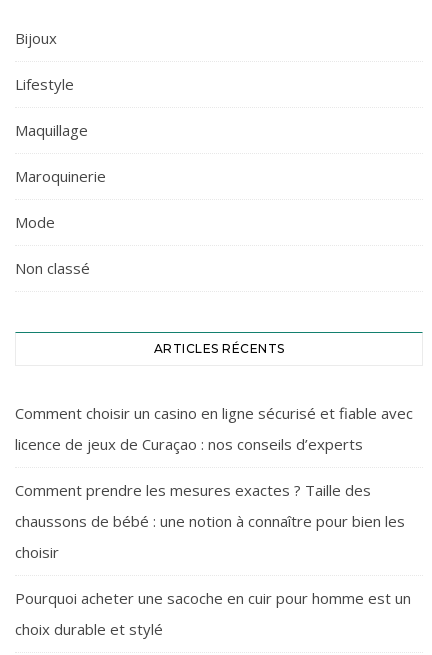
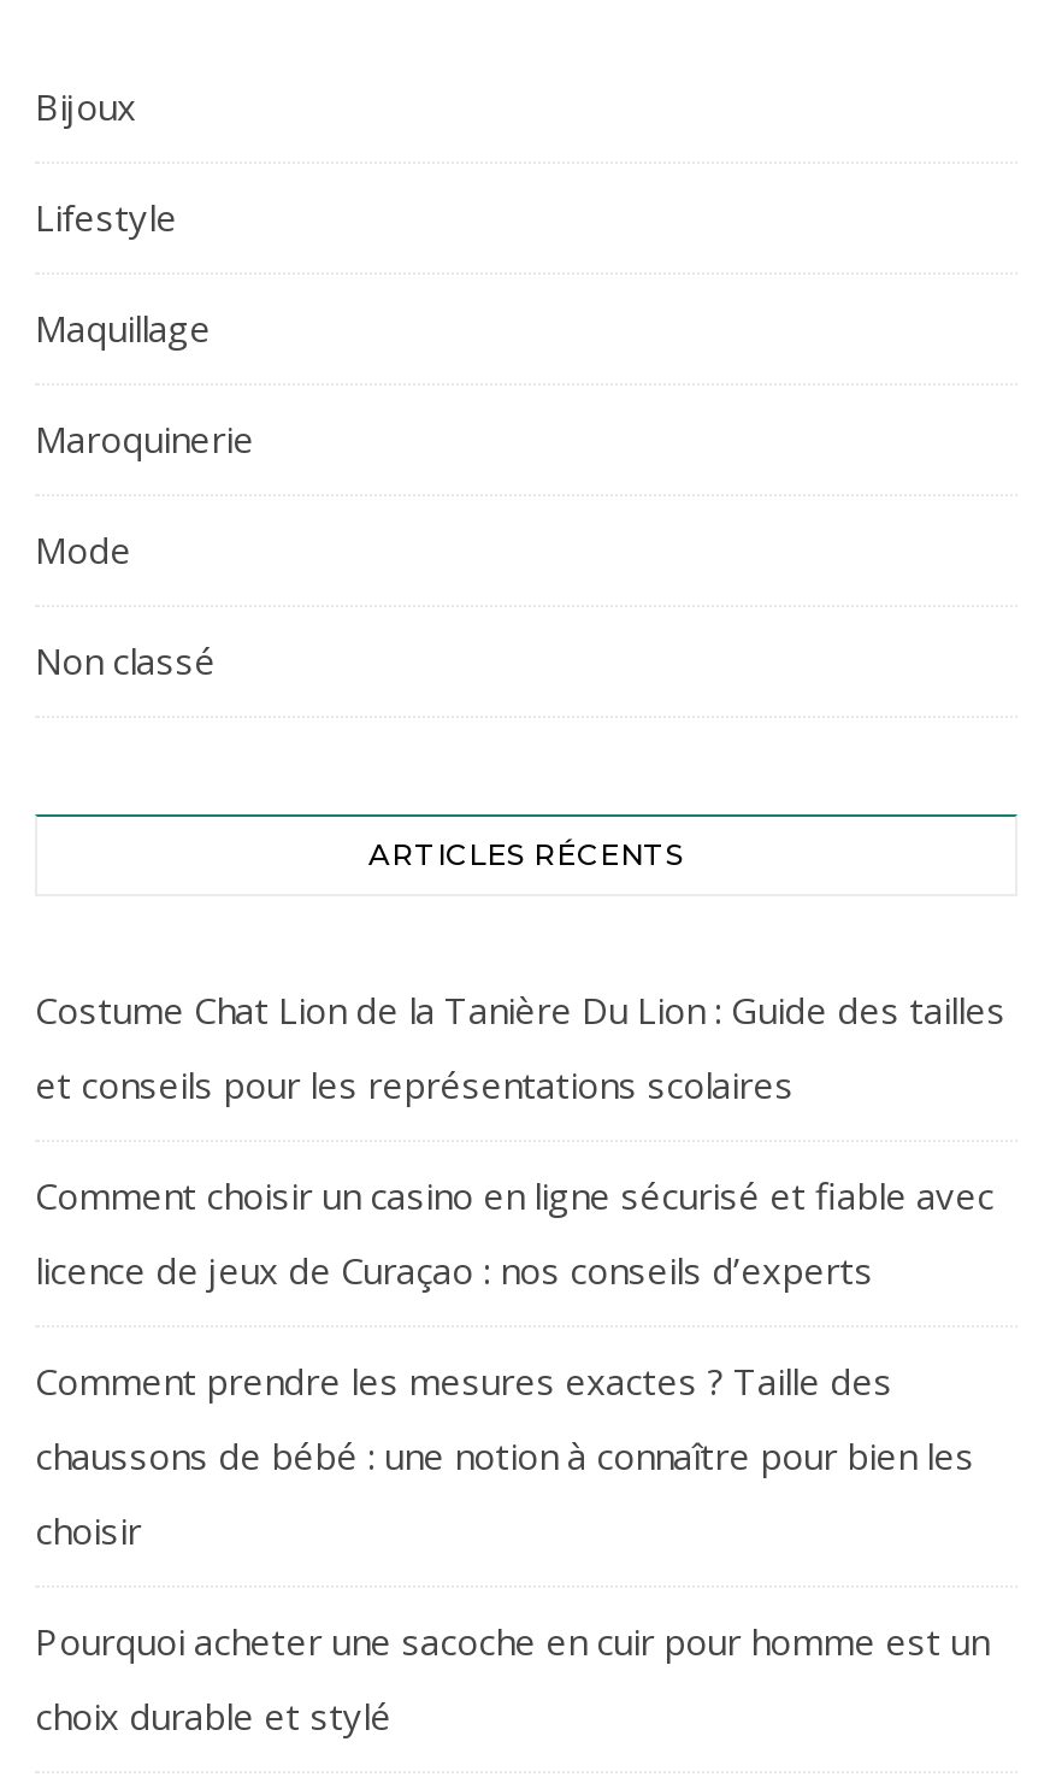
none -> [35,986,1005,1109] Costume Chat Lion de la Tanière Du Lion : Guide des tailles | et conseils pour les représentations scolaires

